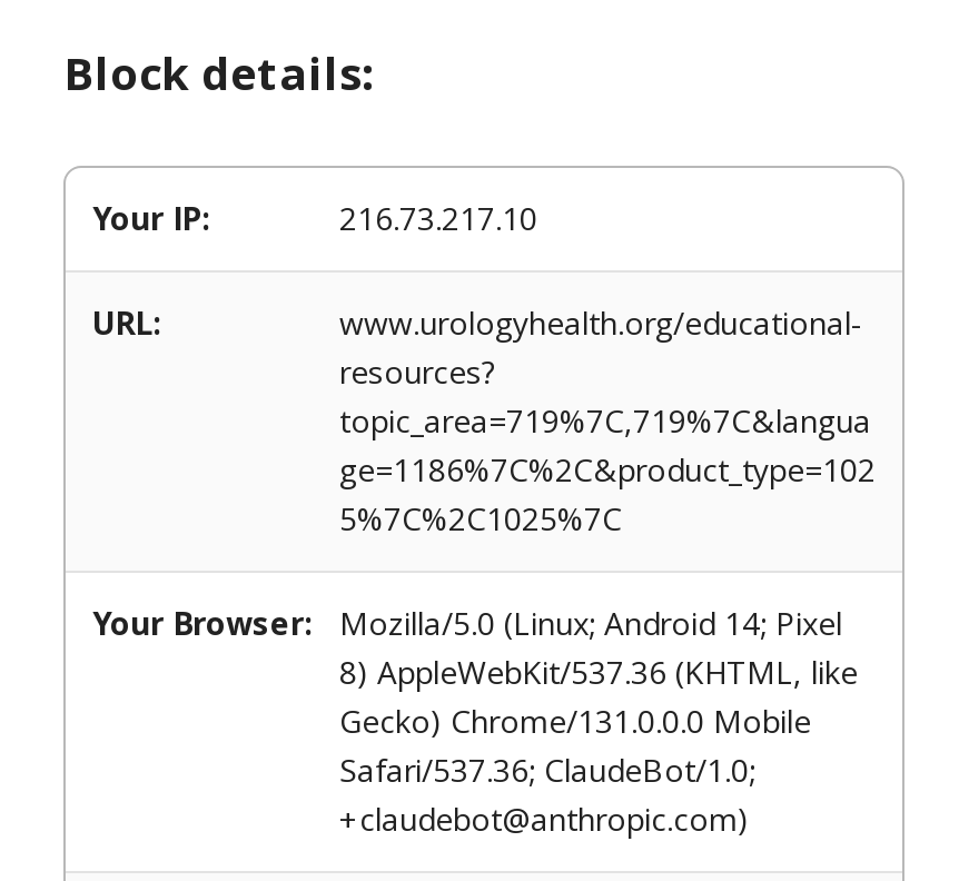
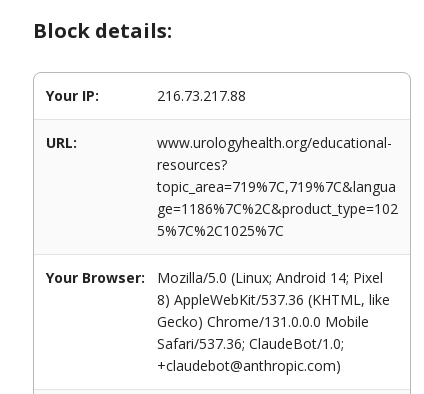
[339,197,537,239] 216.73.217.10 -> [157,86,246,105] 216.73.217.88

